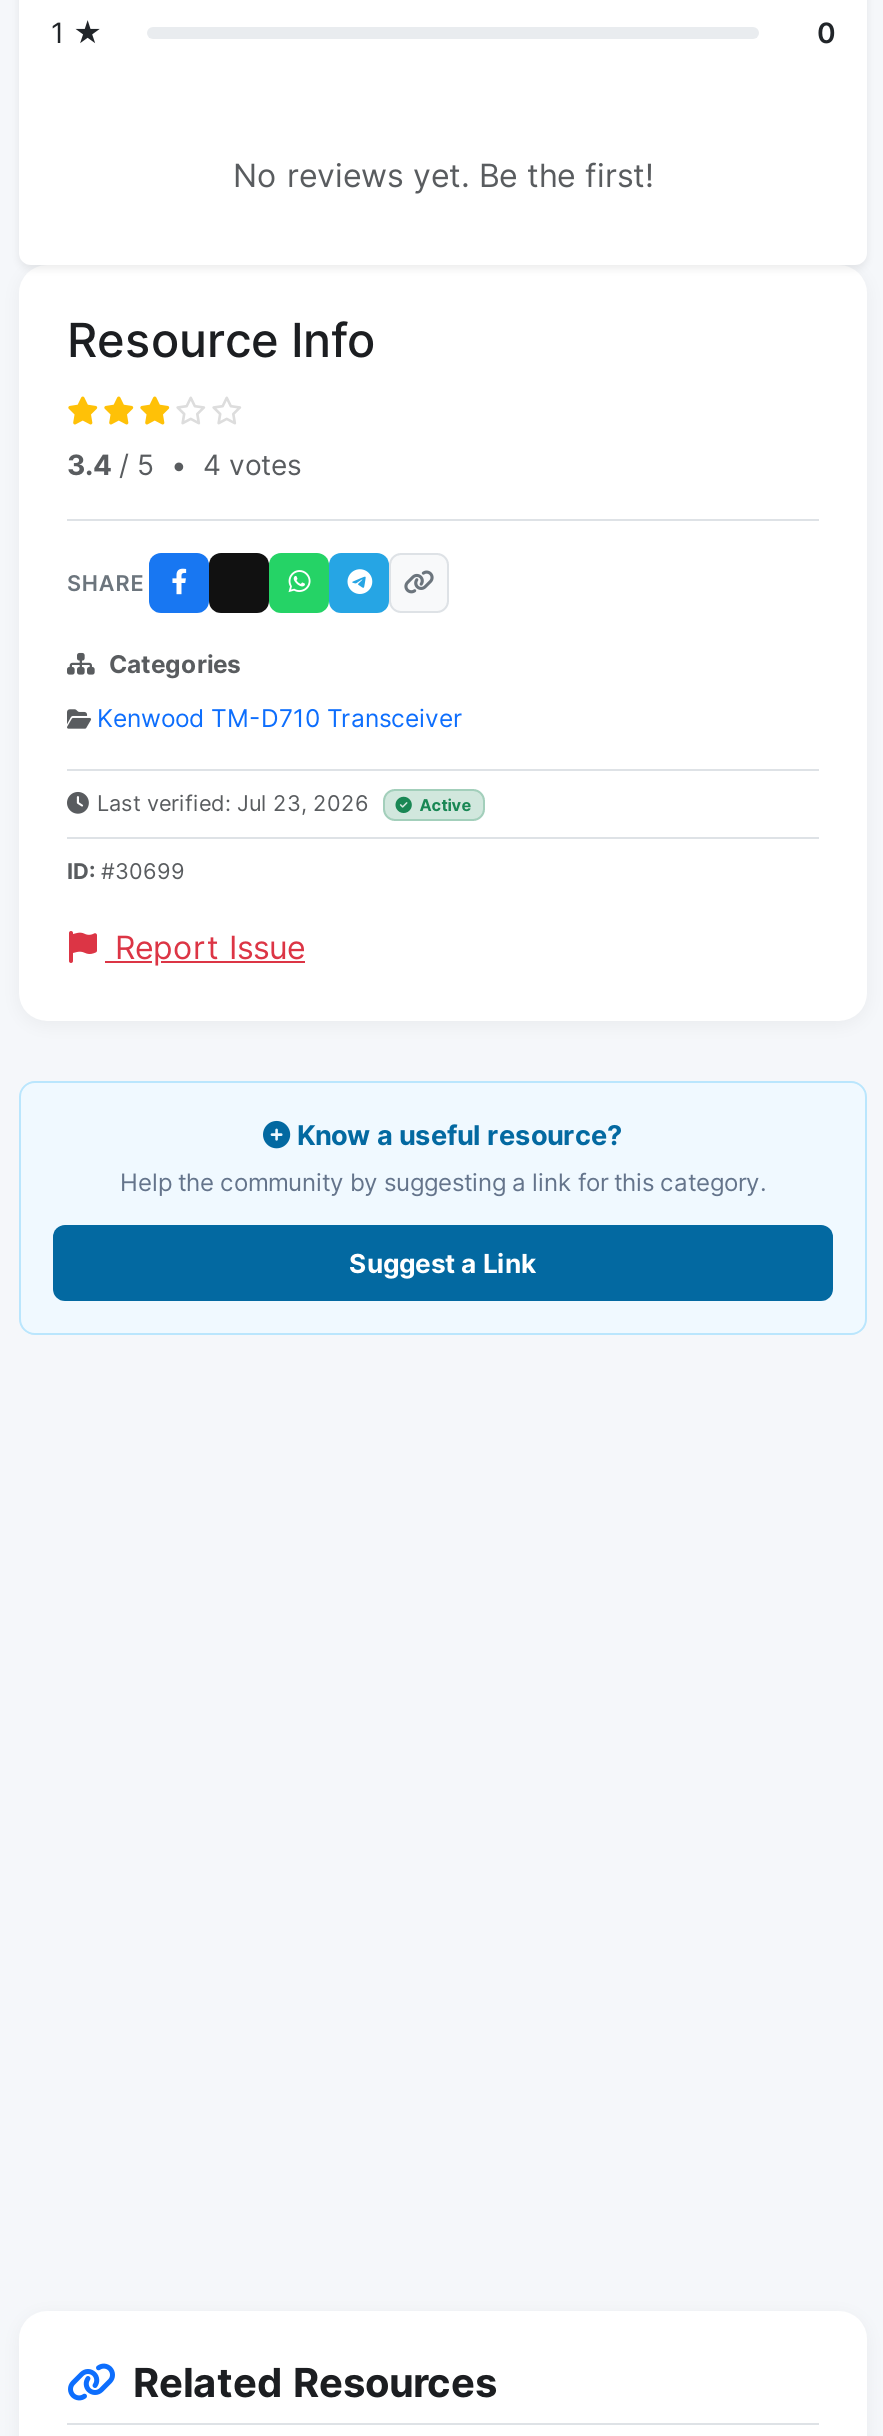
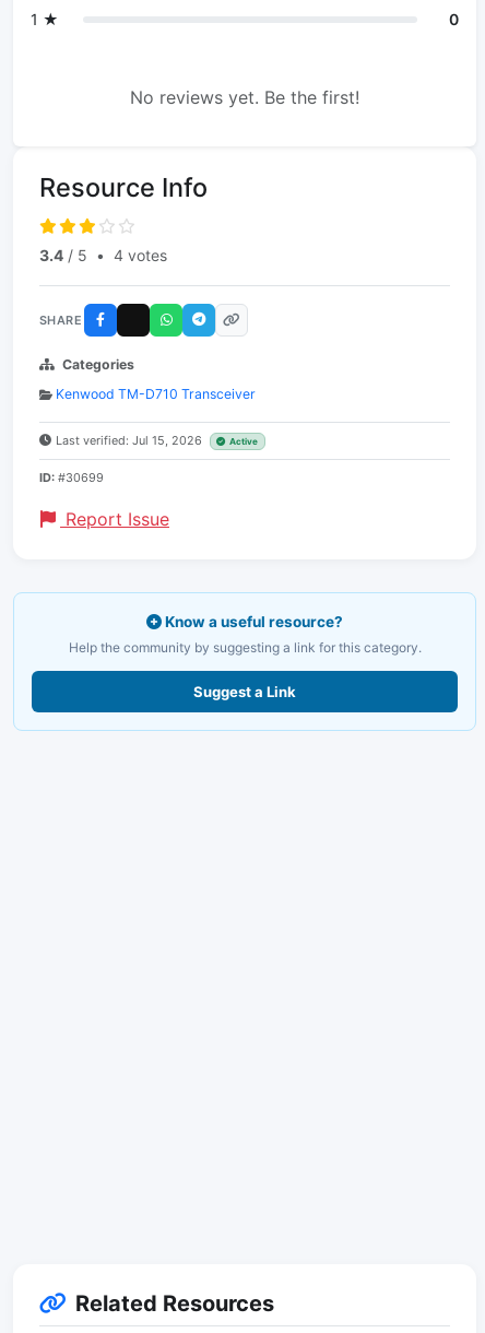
[97,790,375,818] Last verified: Jul 23, 2026 -> [56,433,205,448] Last verified: Jul 15, 2026

